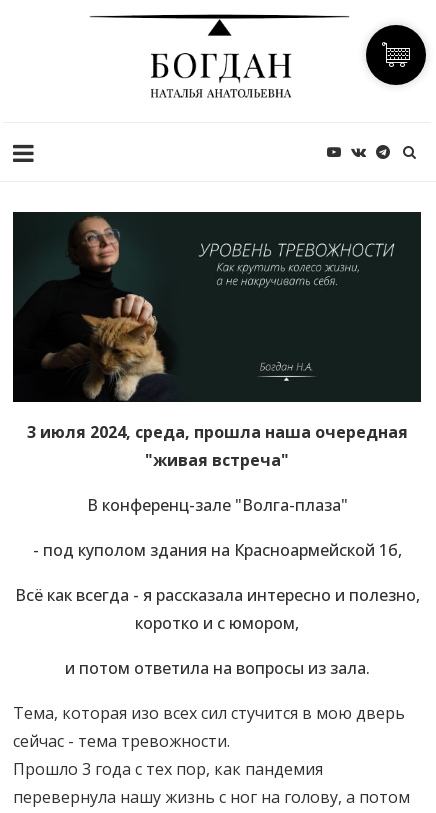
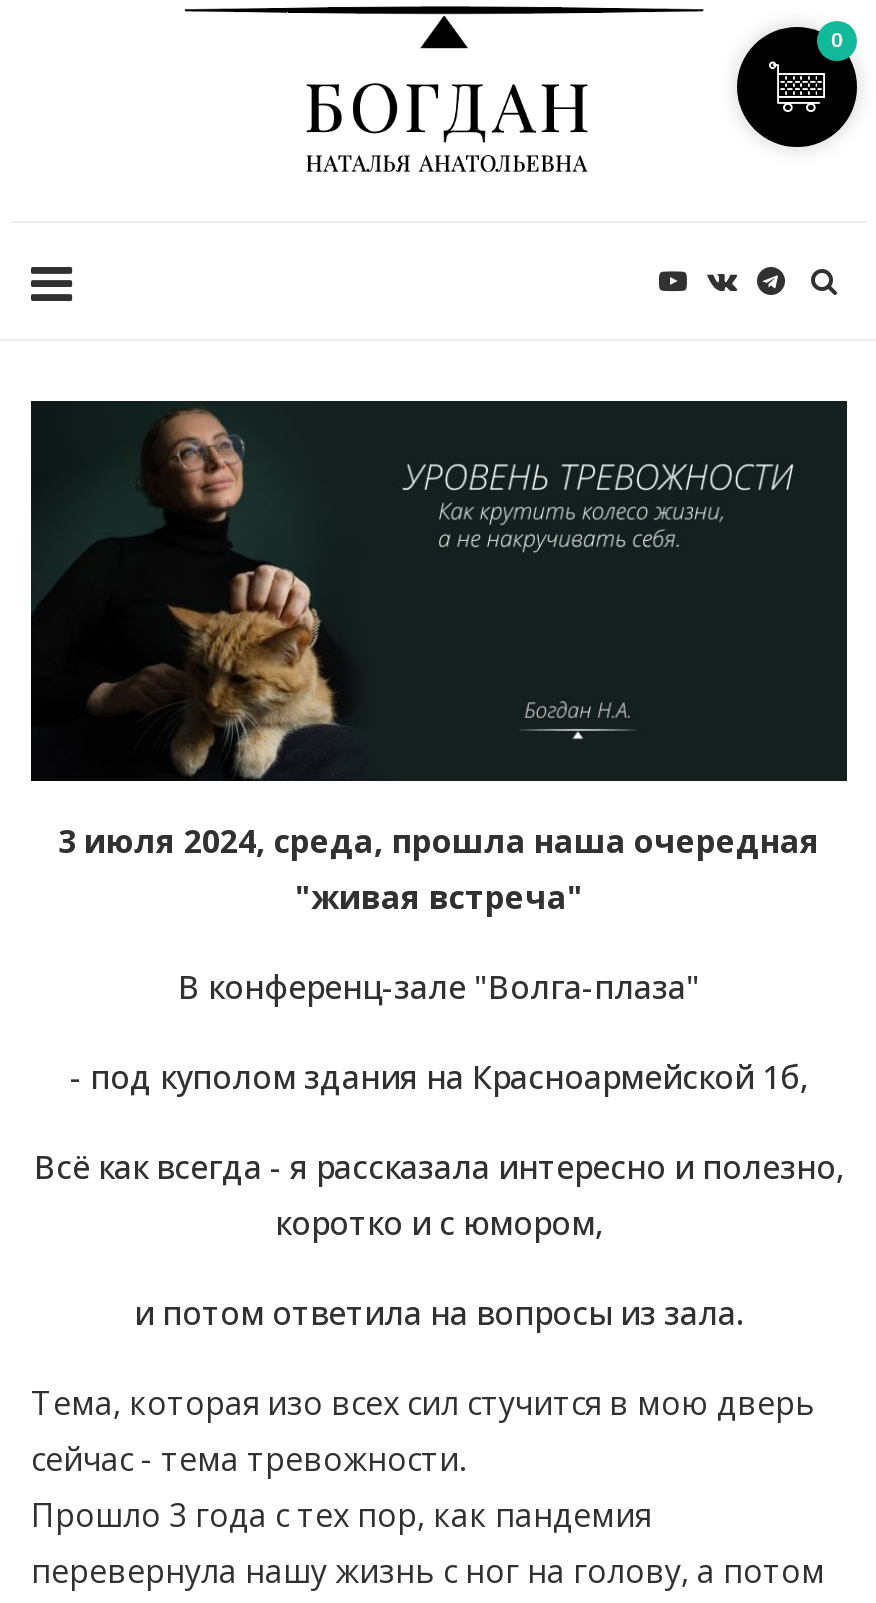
none -> [831,27,843,53] 0

